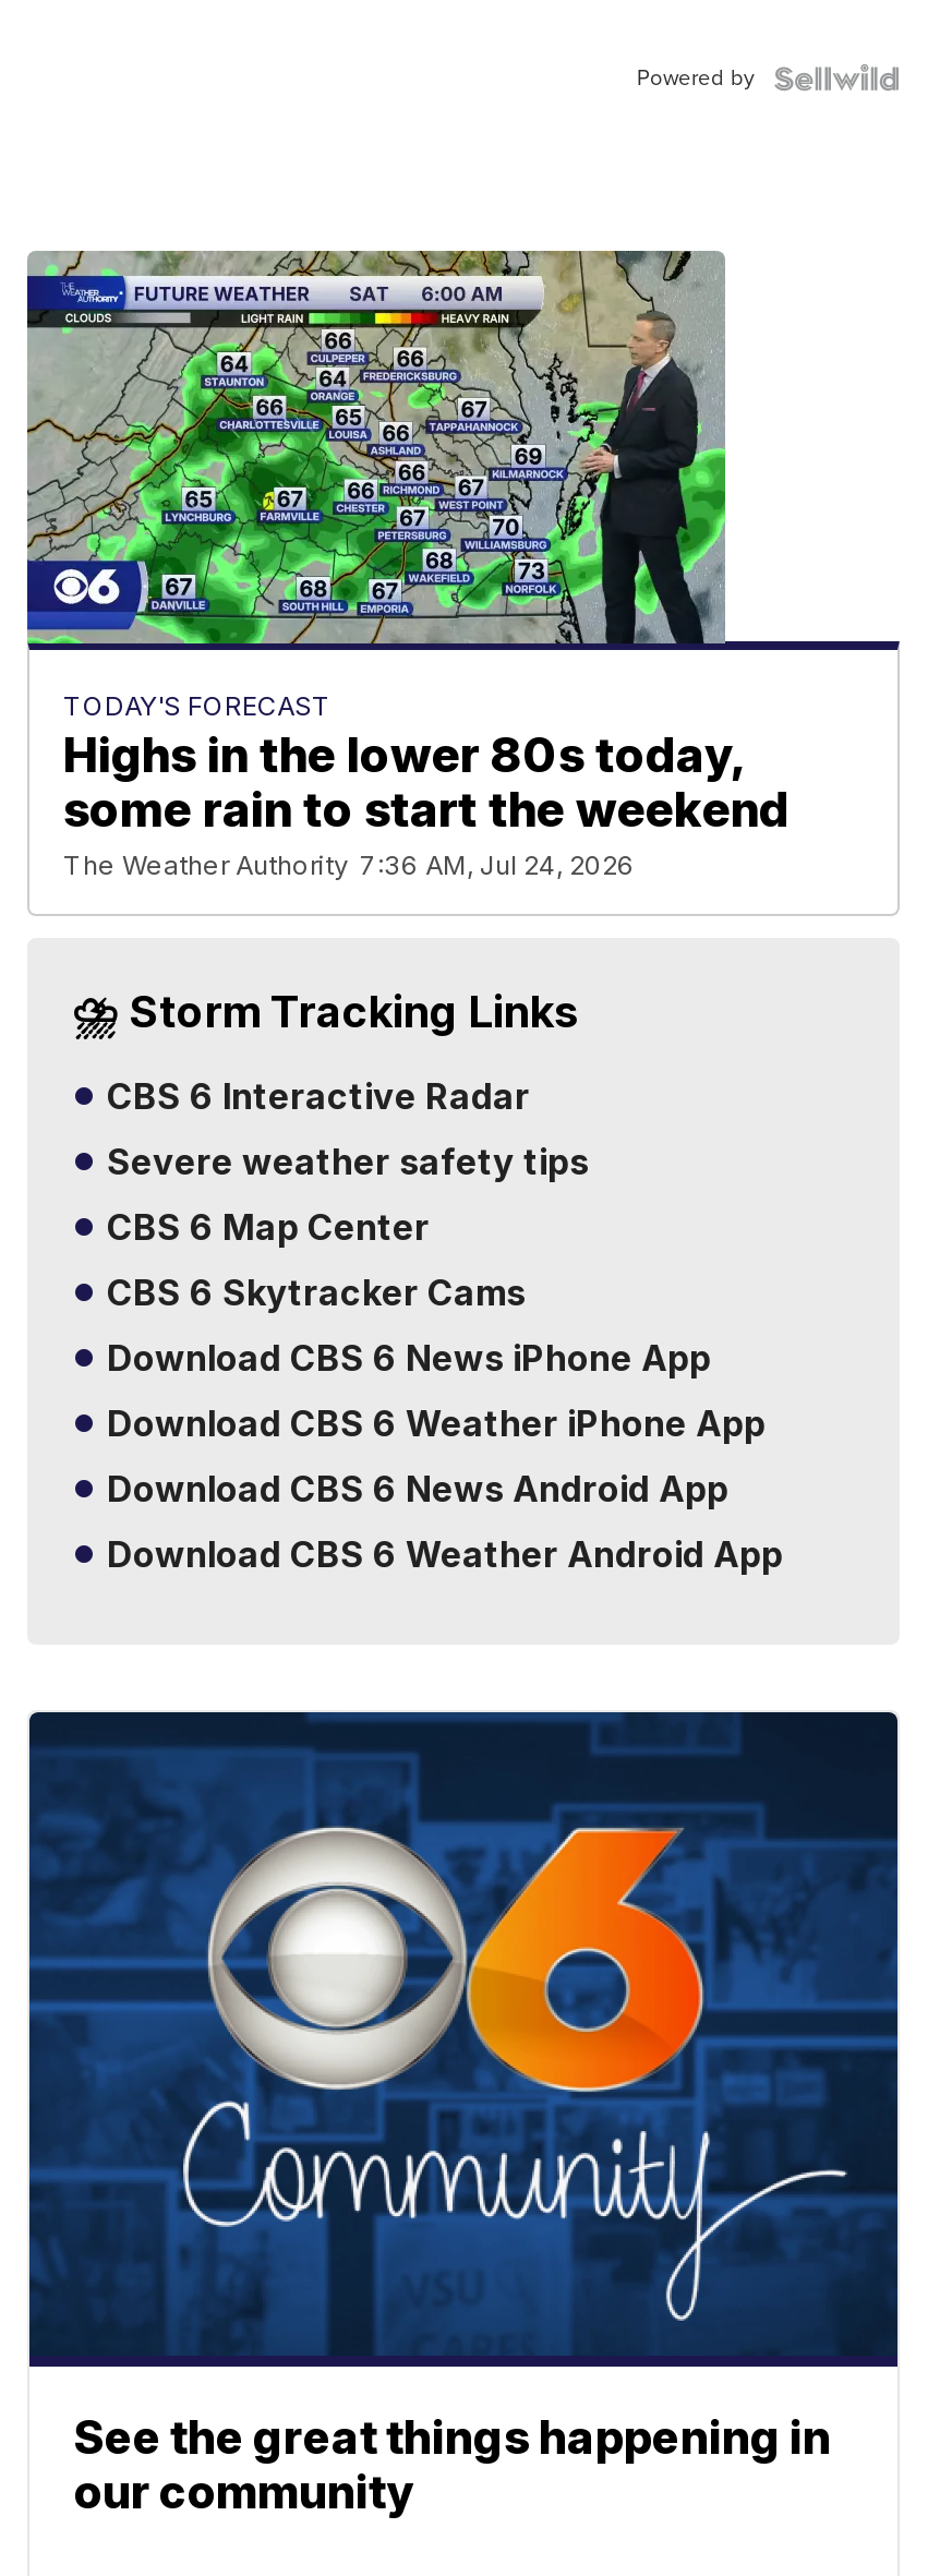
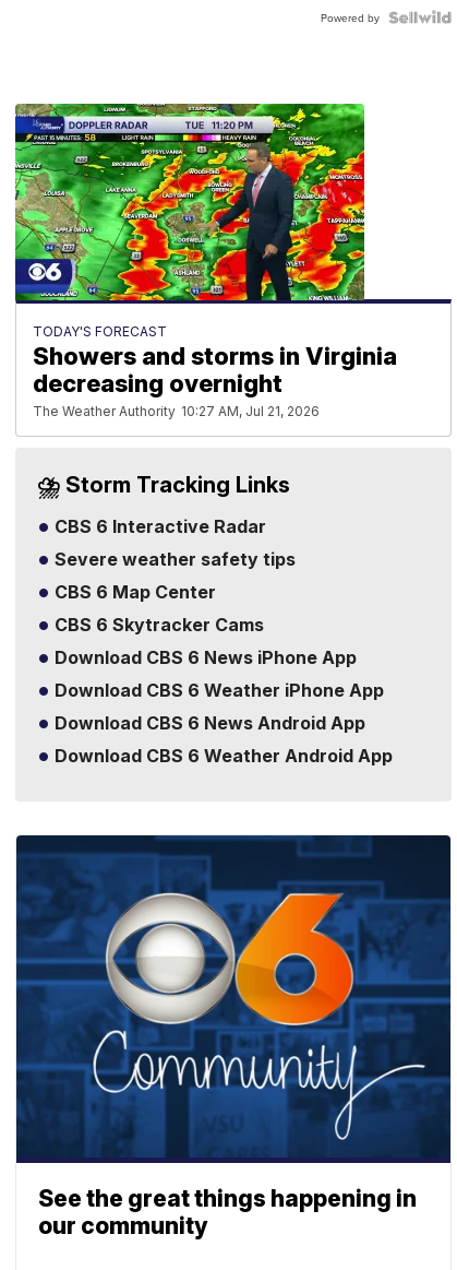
[25,249,790,882] [image] | Highs in the lower 80s today, | some rain to start the weekend | The Weather Authority 7:36 AM, Jul 24, 2026 -> [15,103,398,420] [image] | Showers and storms in Virginia | decreasing overnight | The Weather Authority 10:27 AM, Jul 21, 2026

